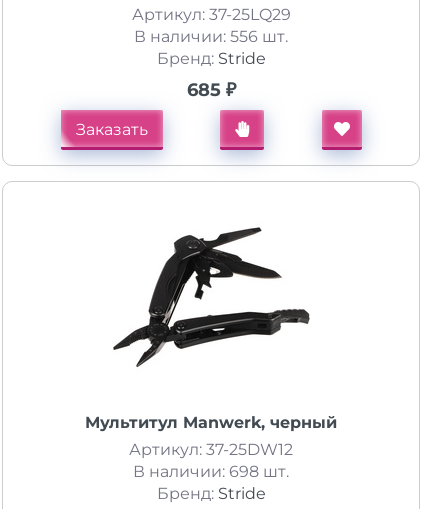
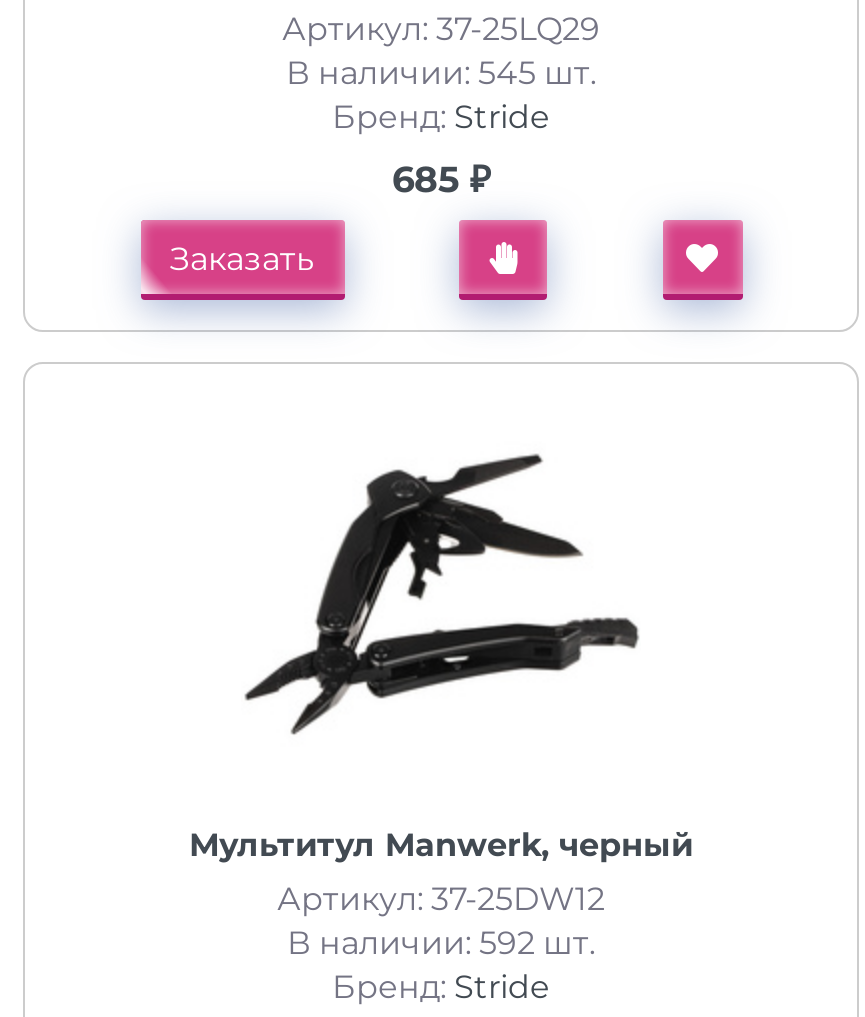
[134,27,288,46] В наличии: 556 шт. -> [286,54,596,92] В наличии: 545 шт.
[133,462,289,481] В наличии: 698 шт. -> [287,924,595,962] В наличии: 592 шт.

